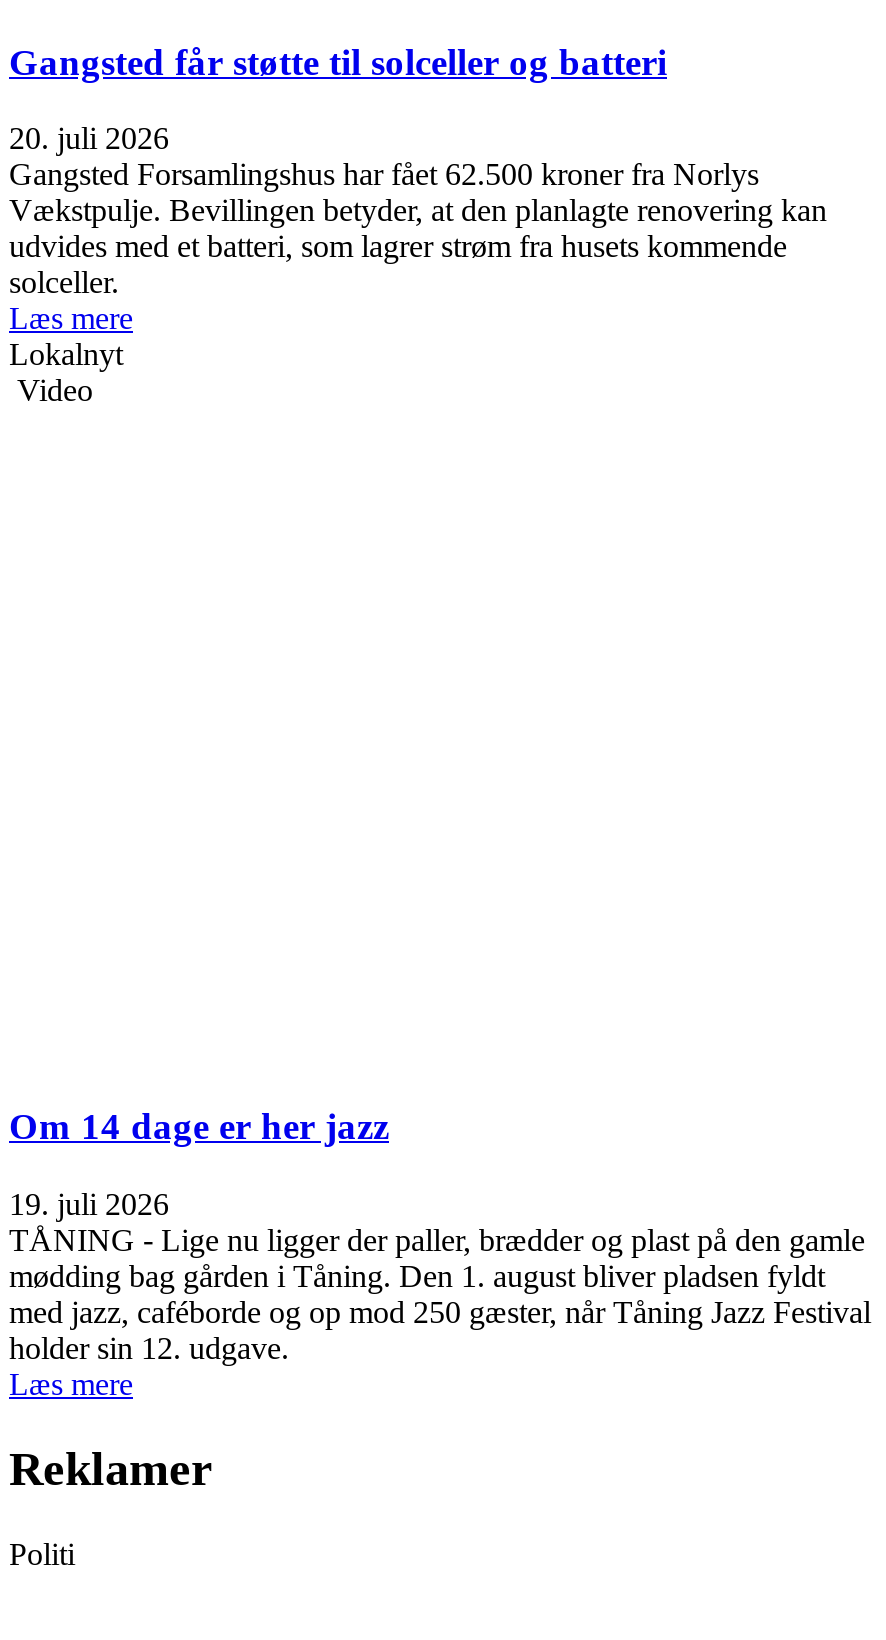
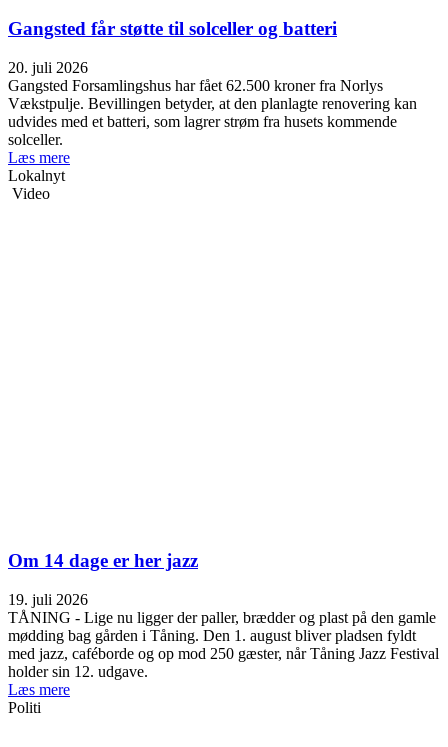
[9,1443,213,1495] Reklamer -> none

